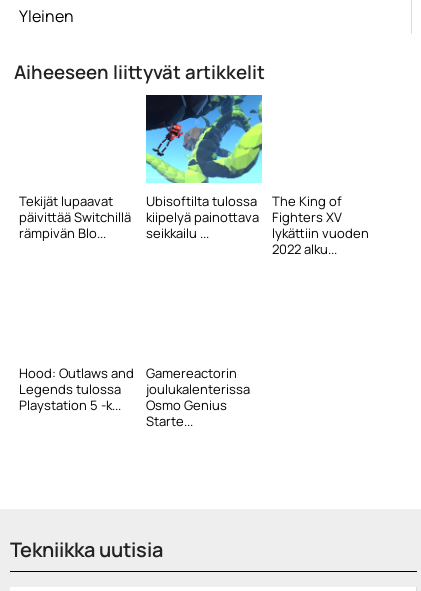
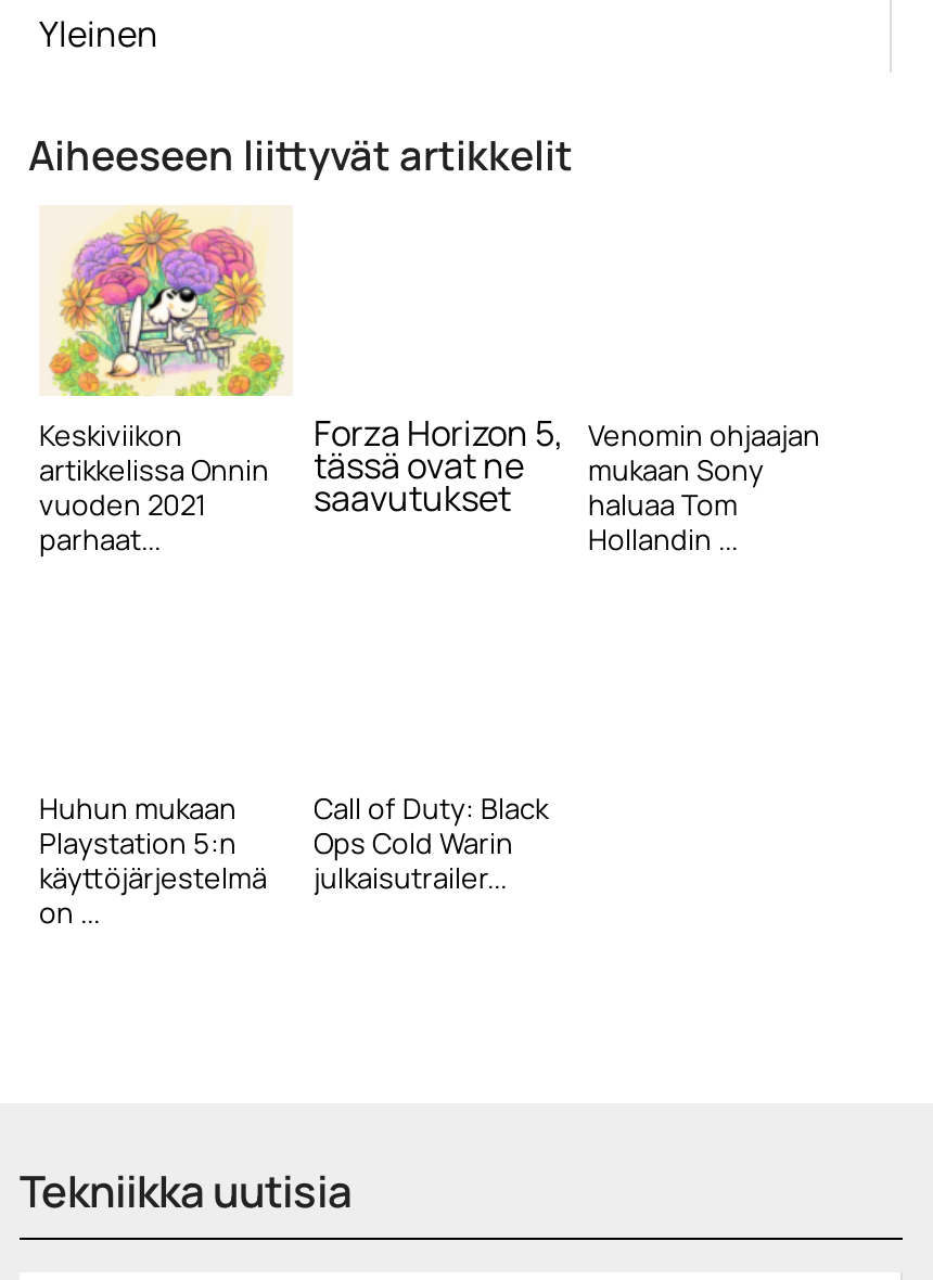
none -> [39,204,293,399] [image]
[145,94,263,181] [image] -> none
[19,192,131,242] Tekijät lupaavat | päivittää Switchillä | rämpivän Blo... -> [39,416,269,559] Keskiviikon | artikkelissa Onnin | vuoden 2021 | parhaat...
[145,192,258,242] Ubisoftilta tulossa | kiipelyä painottava | seikkailu ... -> [314,409,563,522] Forza Horizon 5, | tässä ovat ne | saavutukset
[272,192,369,258] The King of | Fighters XV | lykättiin vuoden | 2022 alku... -> [588,416,820,559] Venomin ohjaajan | mukaan Sony | haluaa Tom | Hollandin ...
[19,364,134,414] Hood: Outlaws and | Legends tulossa | Playstation 5 -k... -> [39,789,267,932] Huhun mukaan | Playstation 5:n | käyttöjärjestelmä | on ...
[145,364,249,430] Gamereactorin | joulukalenterissa | Osmo Genius | Starte... -> [314,789,548,897] Call of Duty: Black | Ops Cold Warin | julkaisutrailer...

